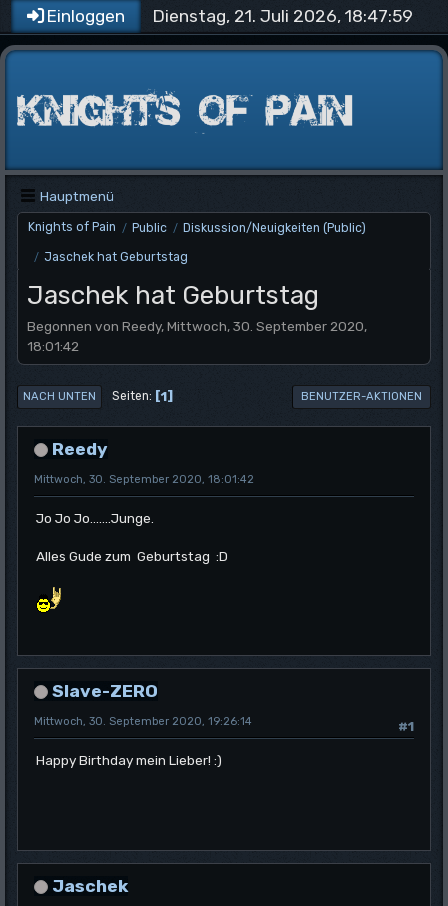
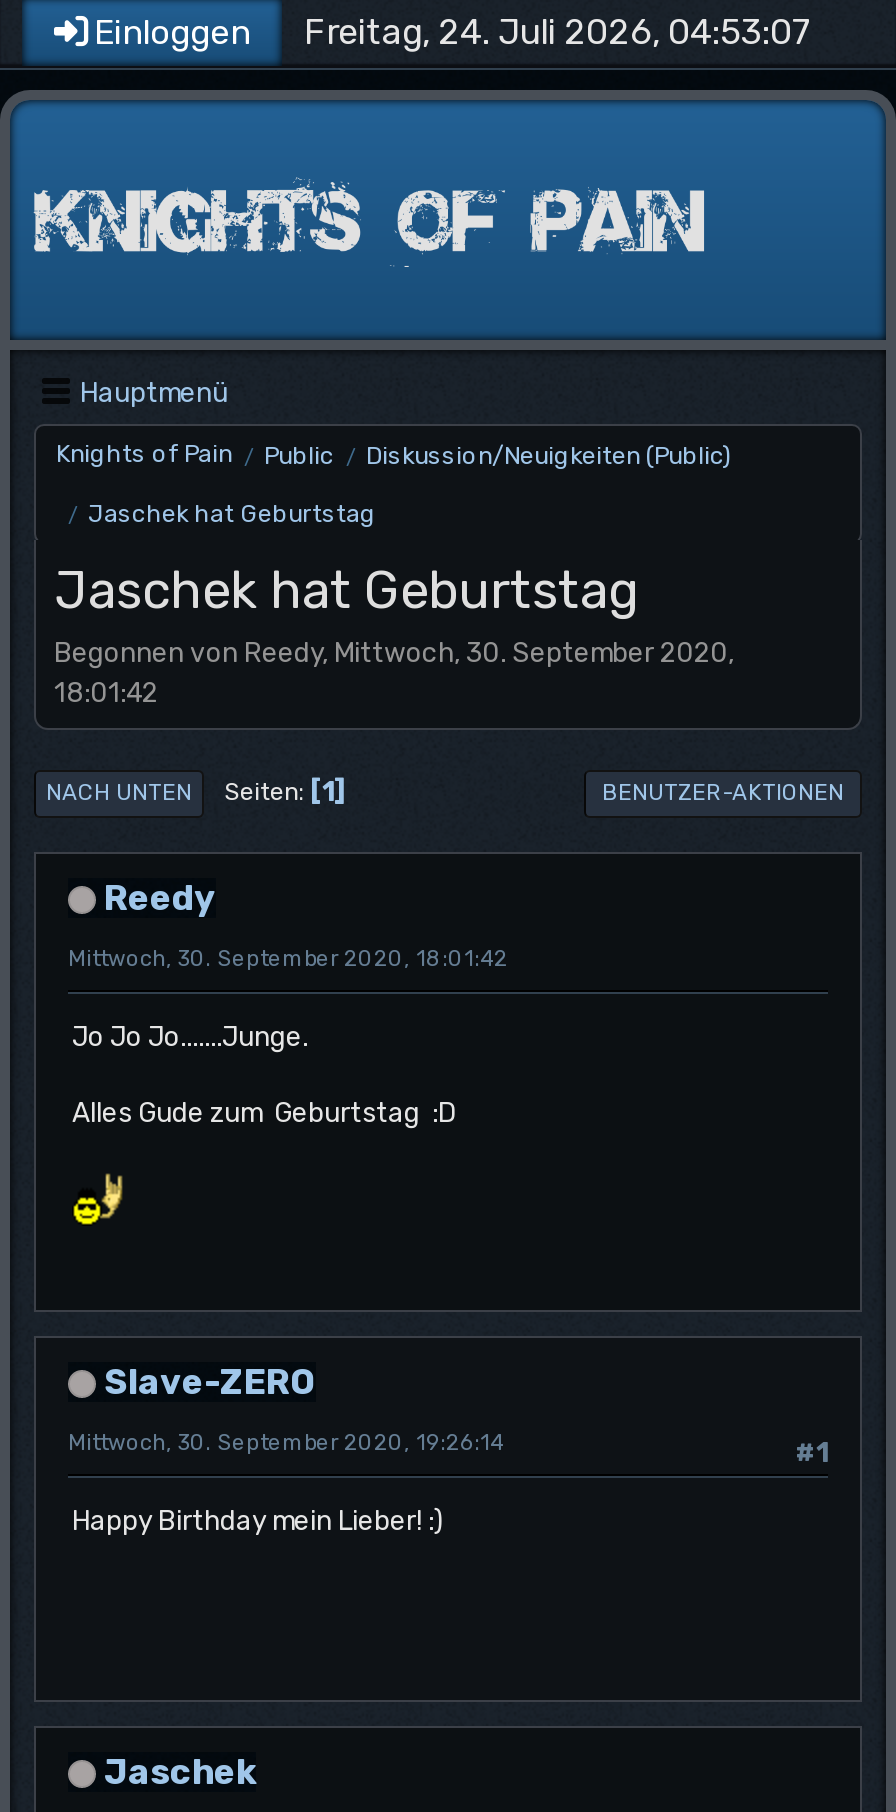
[152,5,413,26] Dienstag, 21. Juli 2026, 18:47:59 -> [304,10,812,52] Freitag, 24. Juli 2026, 04:53:07

